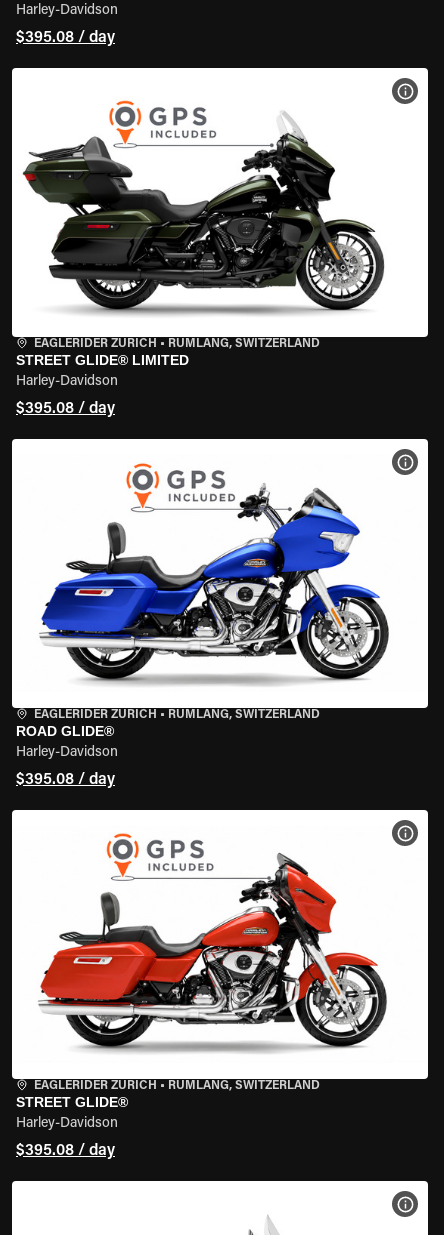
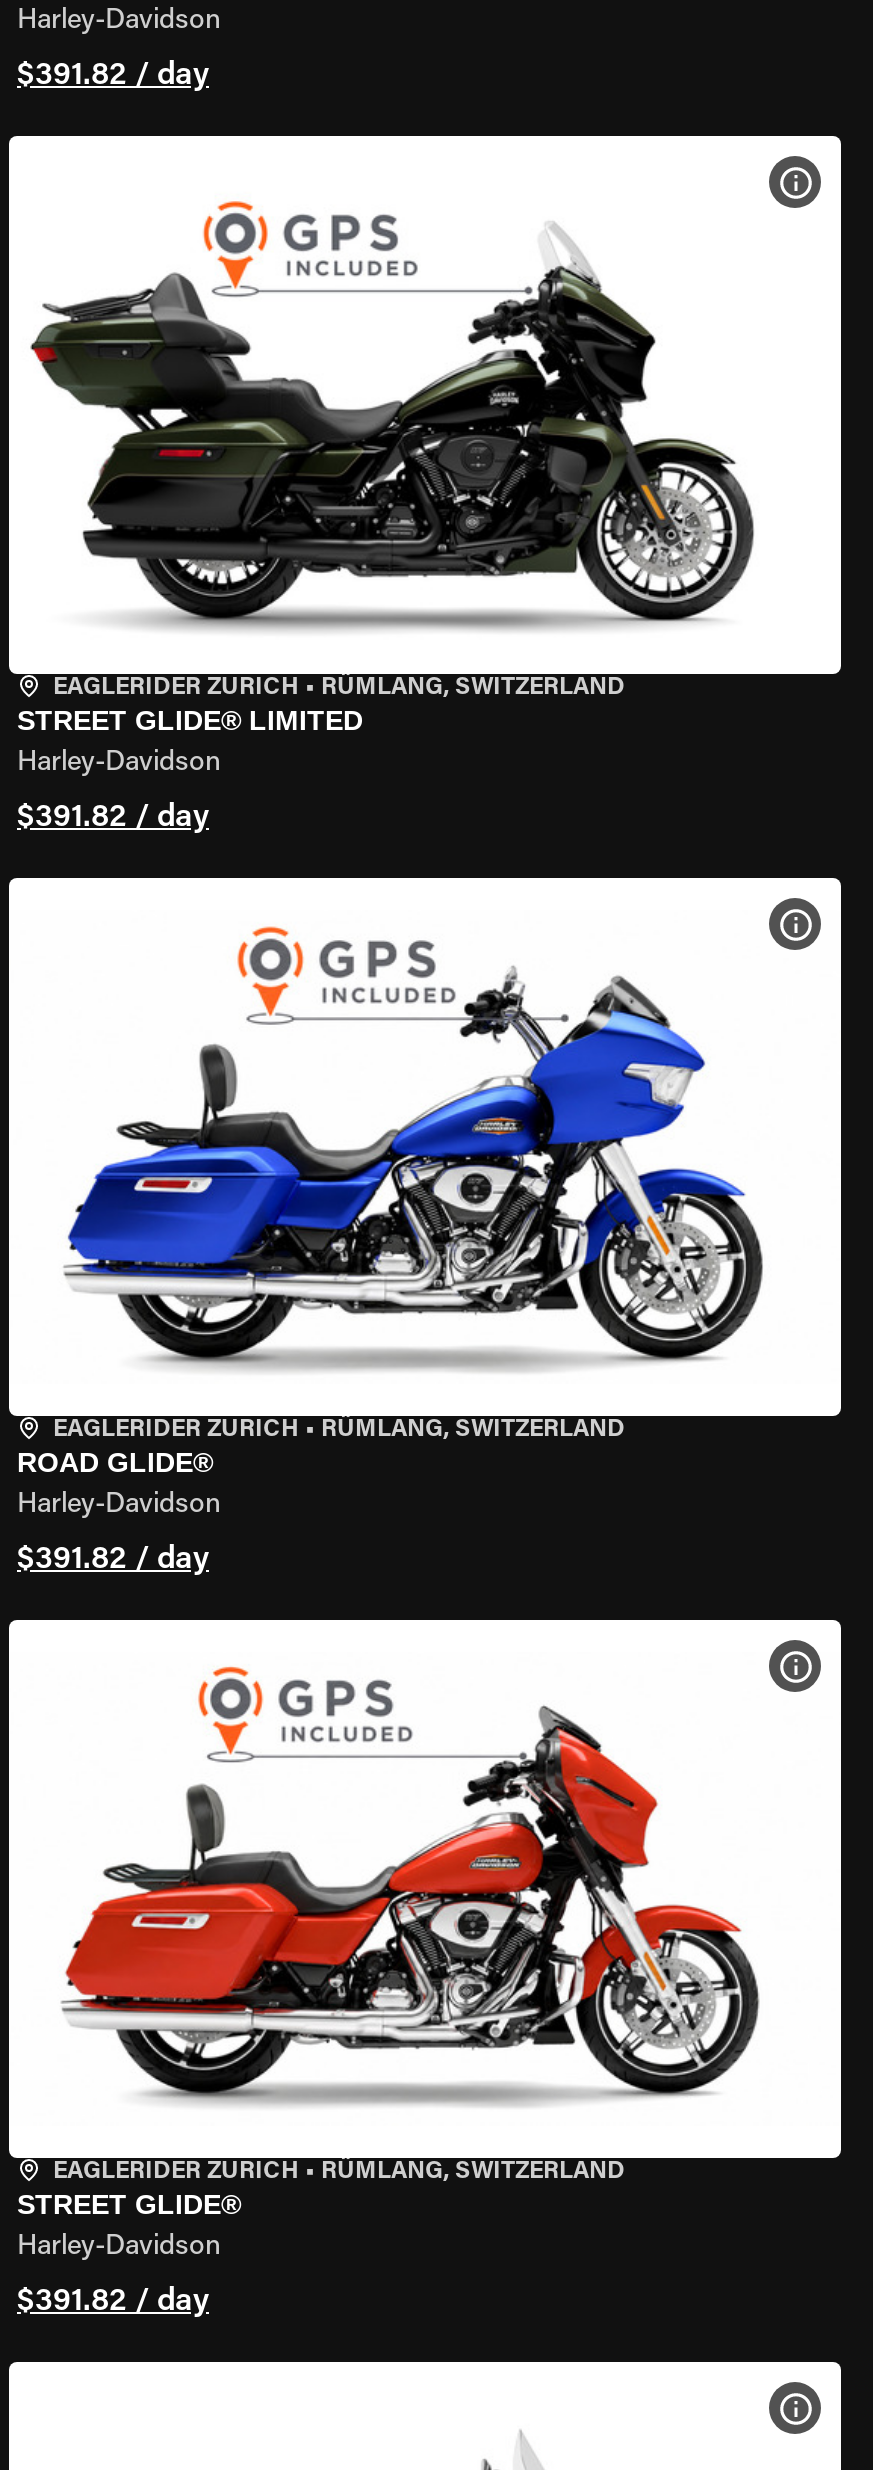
[16,30,115,46] $395.08 / day -> [17,60,209,92] $391.82 / day
[16,401,115,417] $395.08 / day -> [17,802,209,834] $391.82 / day
[16,772,115,788] $395.08 / day -> [17,1544,209,1576] $391.82 / day
[16,1143,115,1159] $395.08 / day -> [17,2286,209,2318] $391.82 / day

